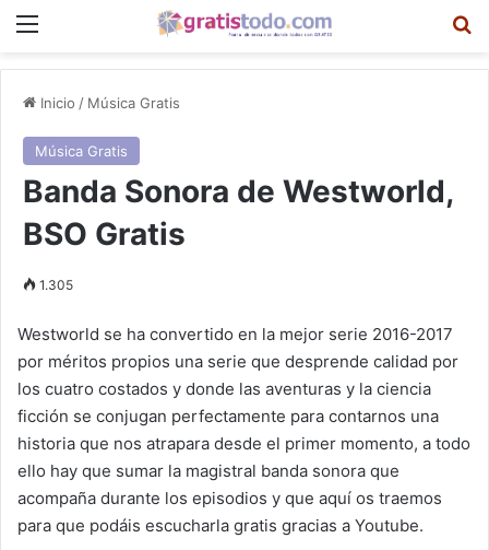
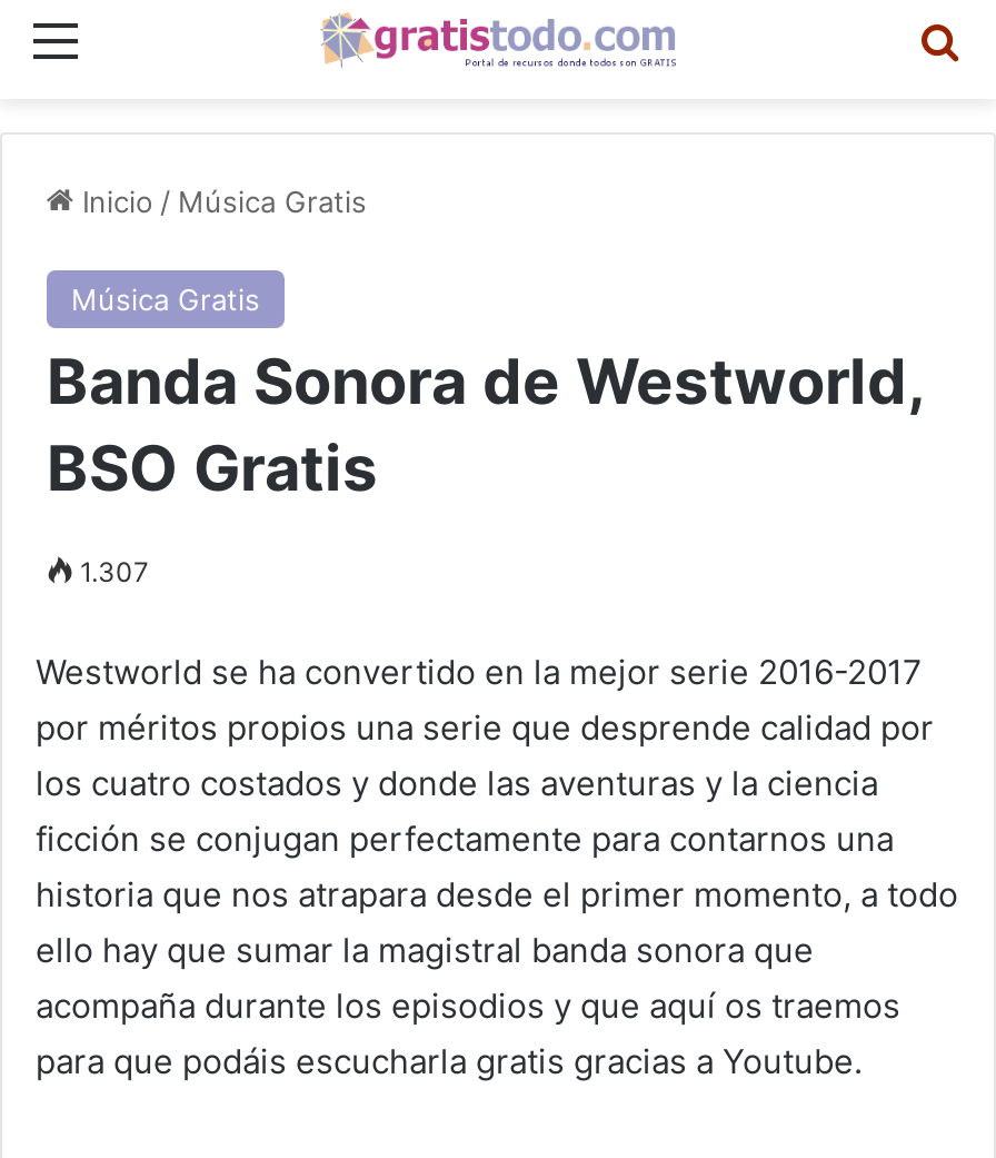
[36,276,73,293] 1.305 -> [73,554,149,588] 1.307

